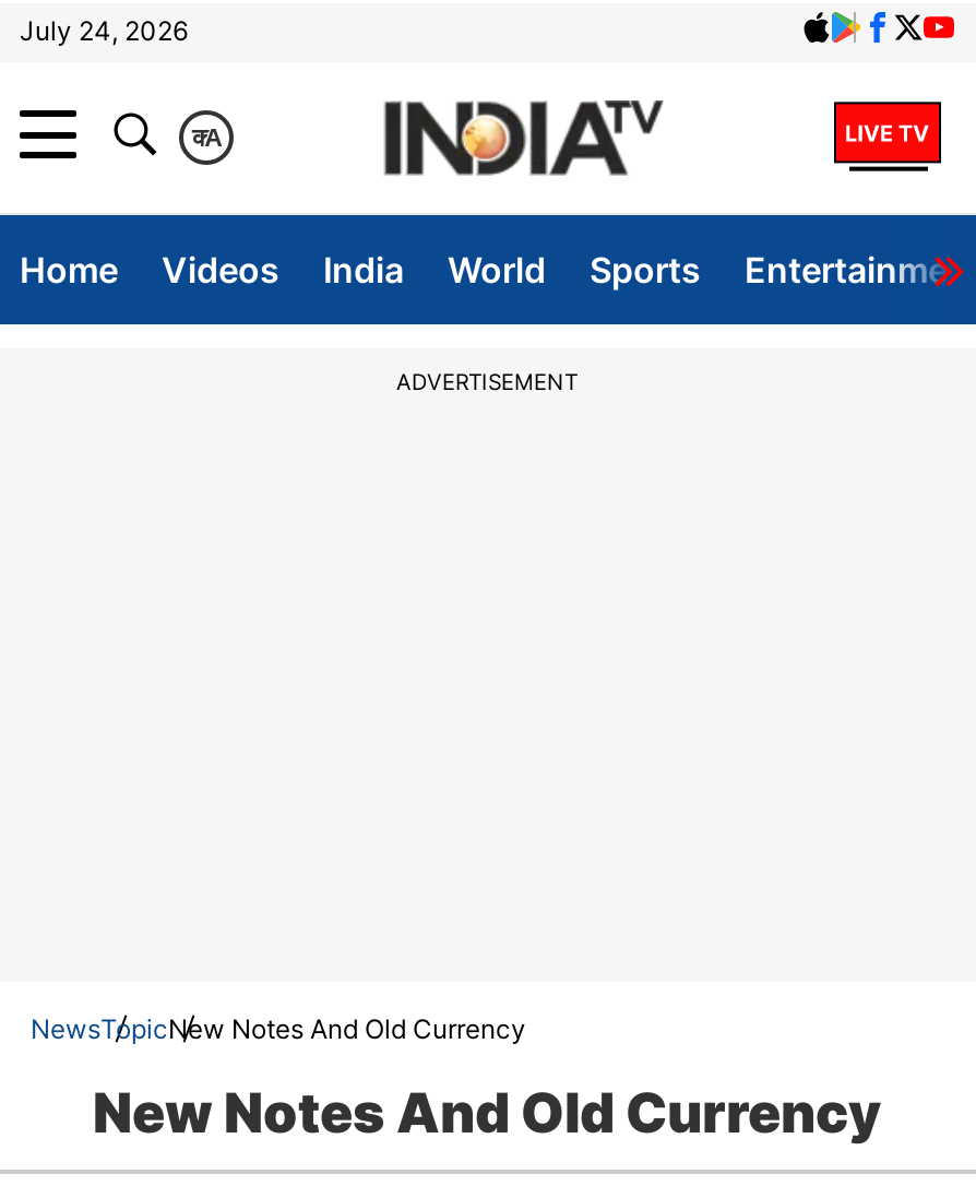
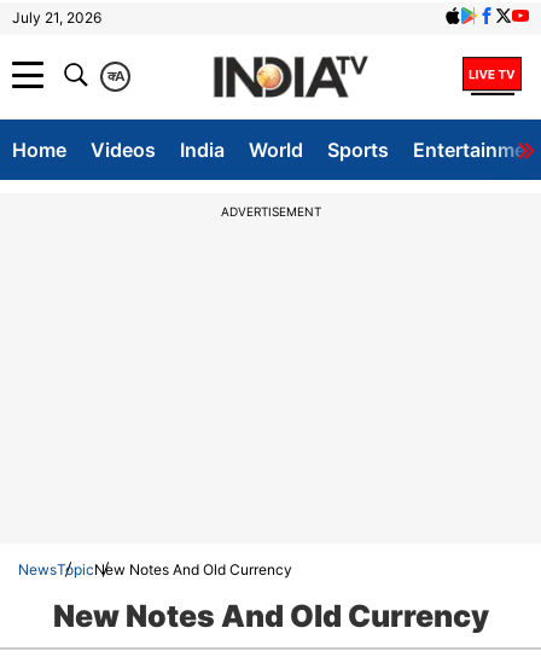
[20,14,188,47] July 24, 2026 -> [12,8,101,27] July 21, 2026

